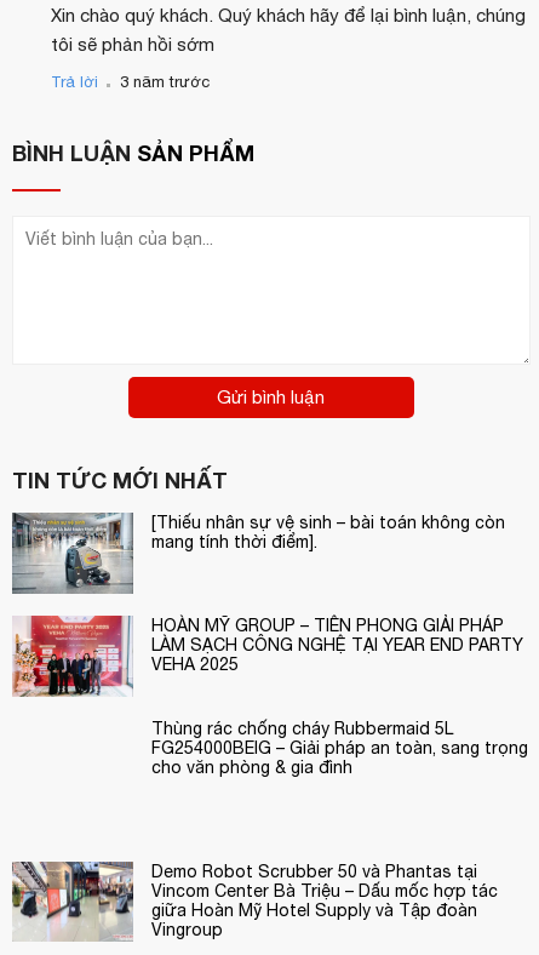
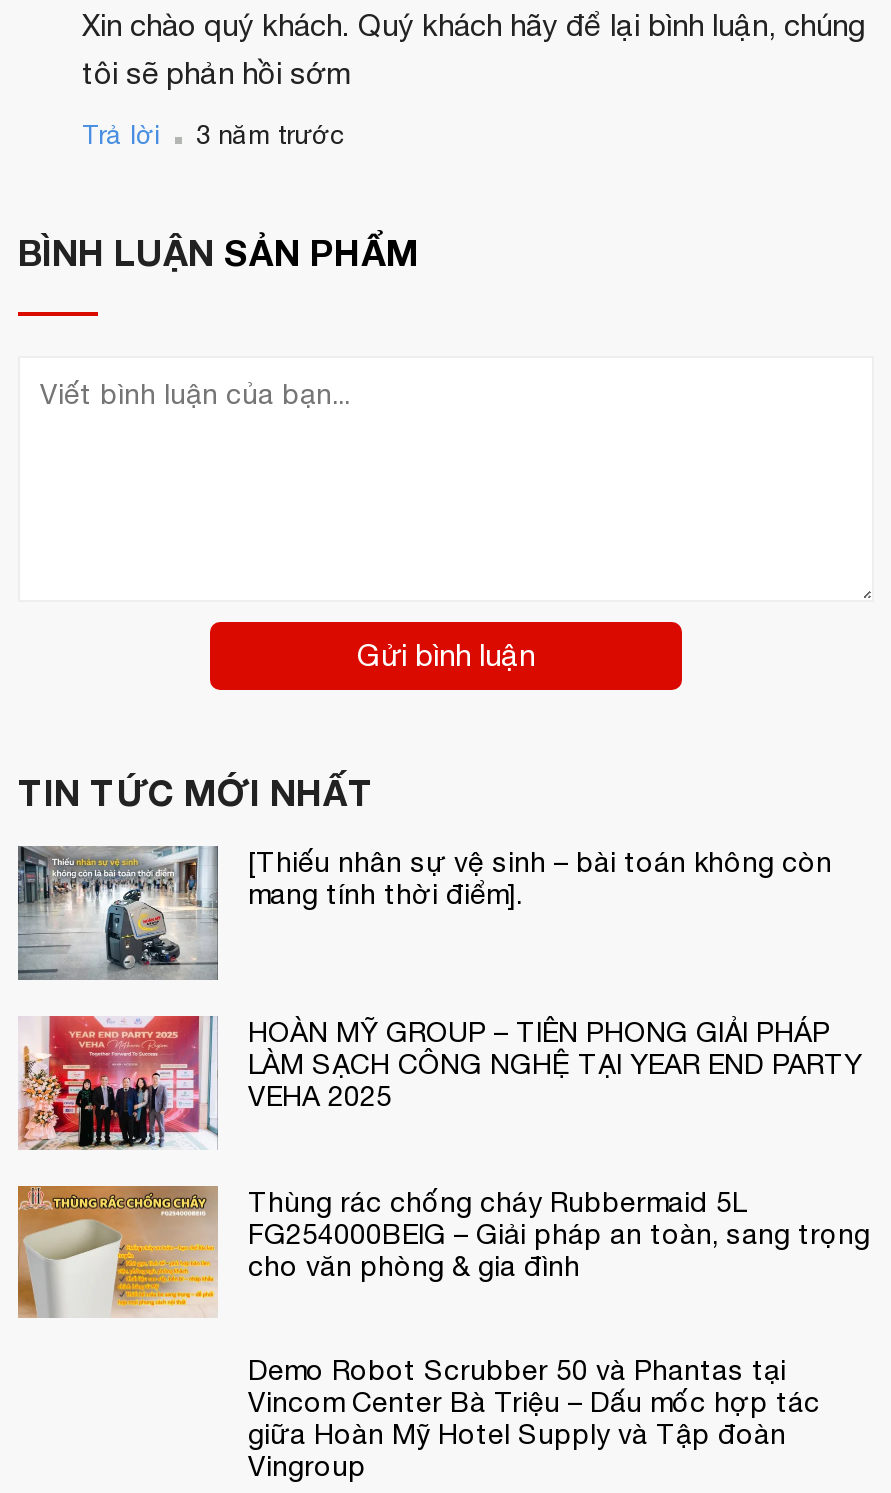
none -> [16,1184,220,1320] [image]
[11,860,134,942] [image] -> none

